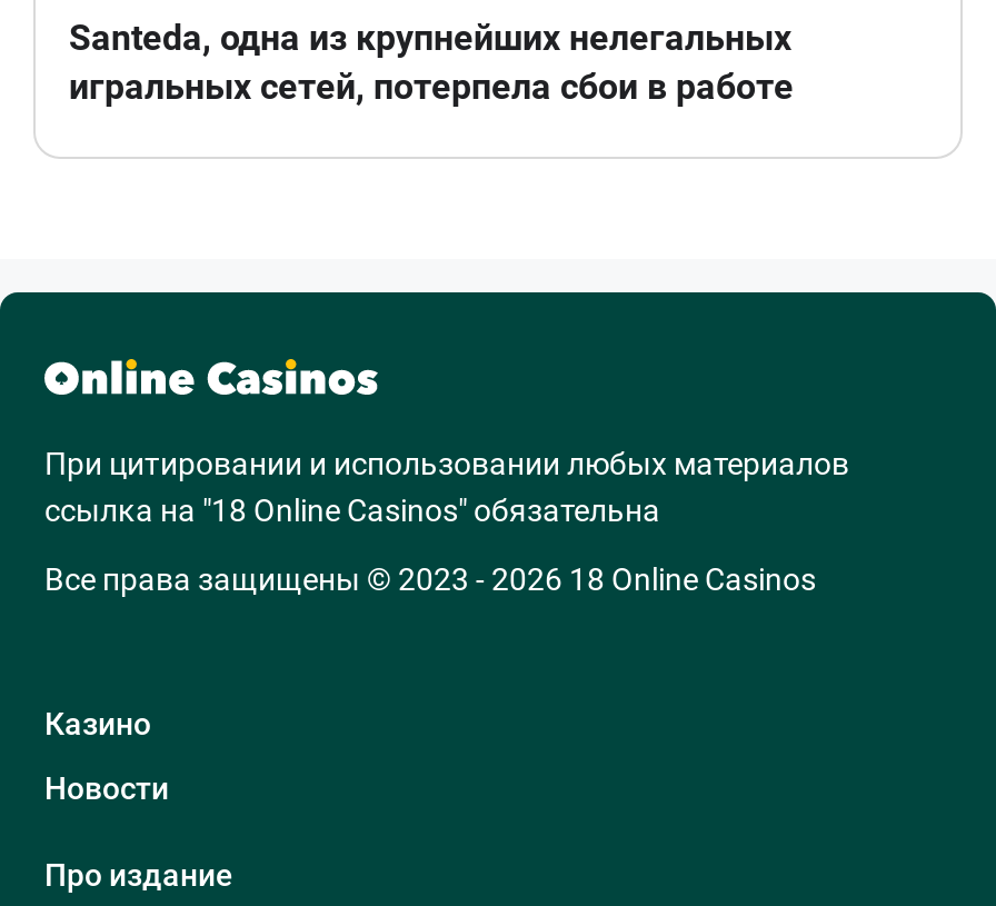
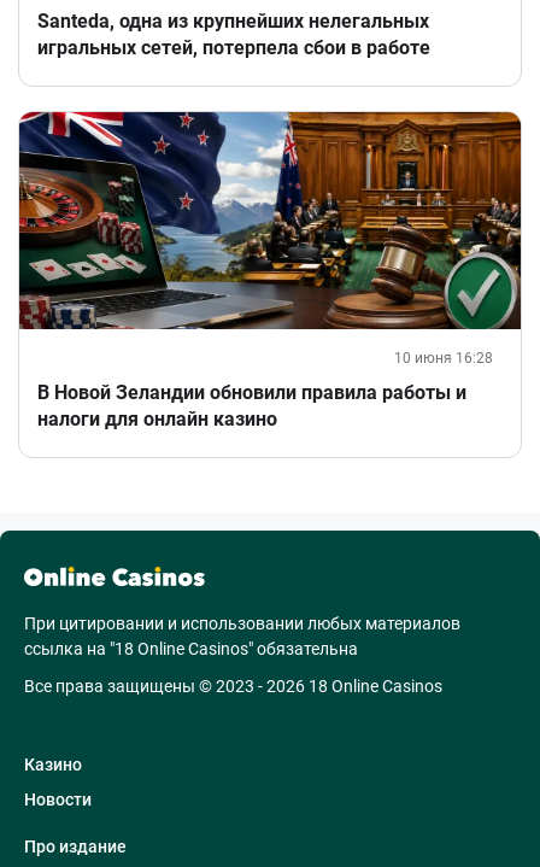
none -> [18,111,522,431] [image] | 10 июня 16:28 | В Новой Зеландии обновили правила работы и | налоги для онлайн казино

